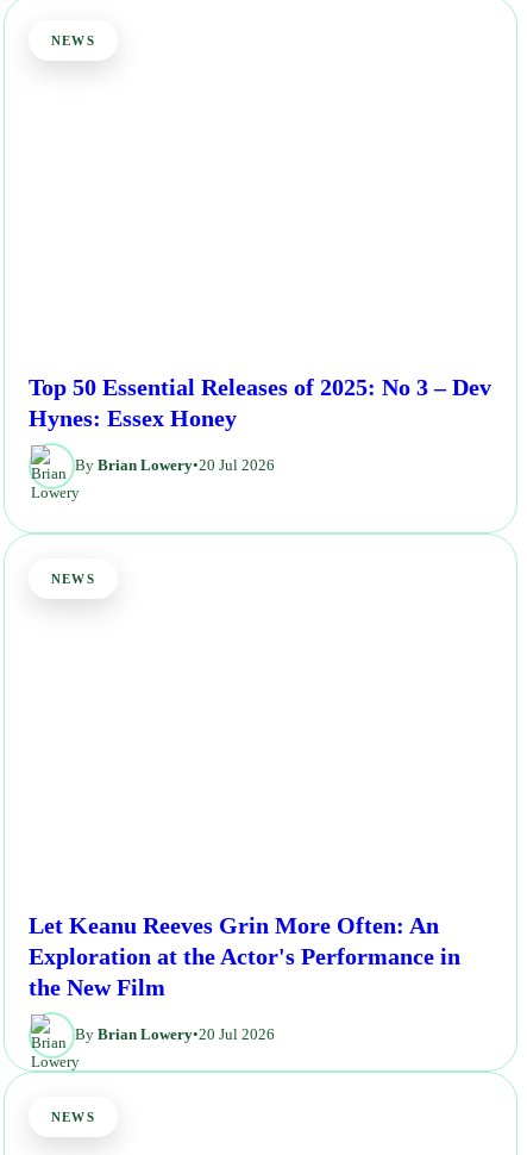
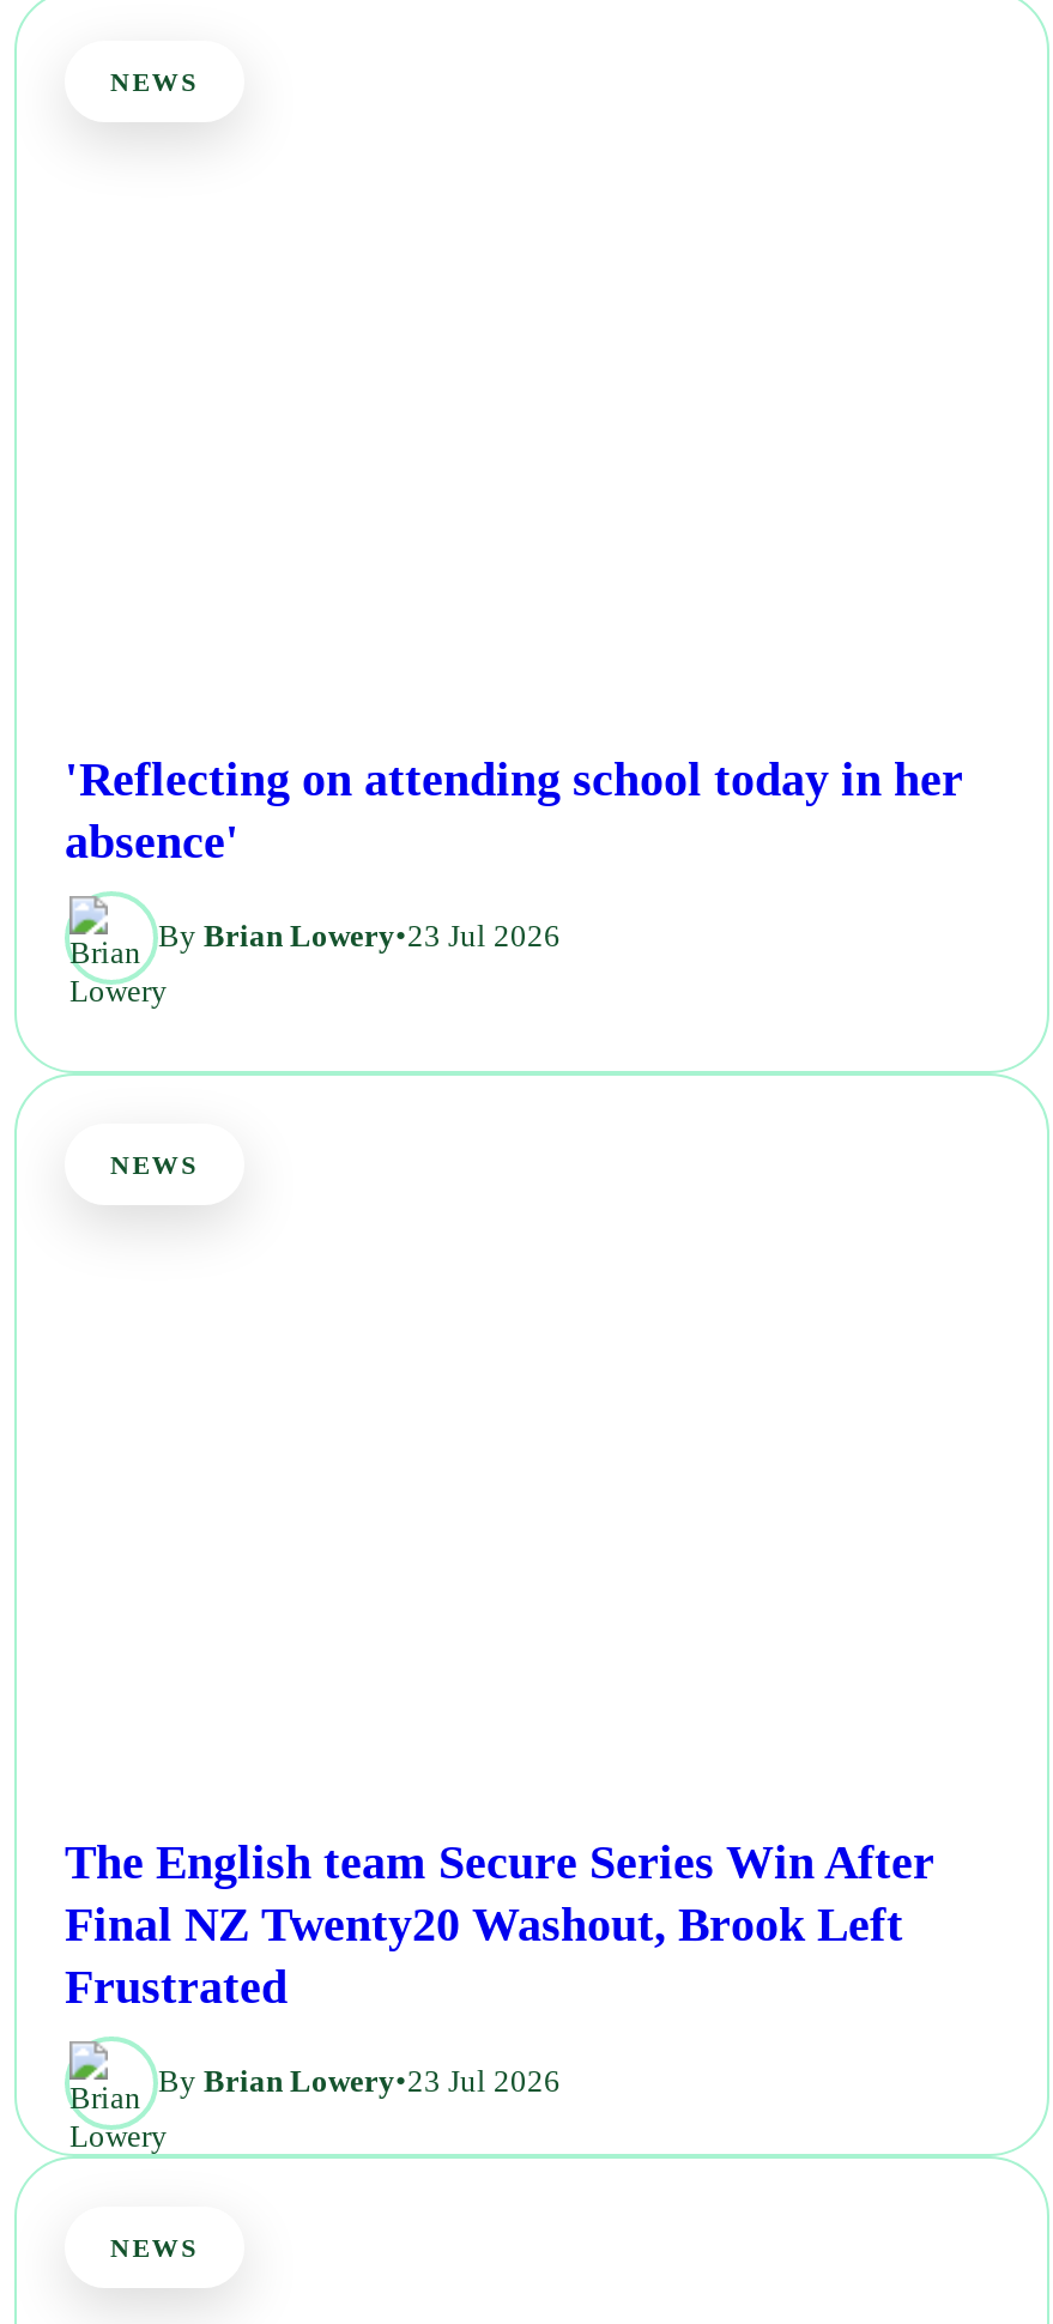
[29,374,491,431] Top 50 Essential Releases of 2025: No 3 – Dev | Hynes: Essex Honey -> [65,752,963,867] 'Reflecting on attending school today in her | absence'
[75,456,275,474] By Brian Lowery•20 Jul 2026 -> [158,918,561,954] By Brian Lowery•23 Jul 2026
[29,912,460,1000] Let Keanu Reeves Grin More Often: An | Exploration at the Actor's Performance in | the New Film -> [65,1835,934,2012] The English team Secure Series Win After | Final NZ Twenty20 Washout, Brook Left | Frustrated
[75,1026,275,1043] By Brian Lowery•20 Jul 2026 -> [158,2064,561,2100] By Brian Lowery•23 Jul 2026

